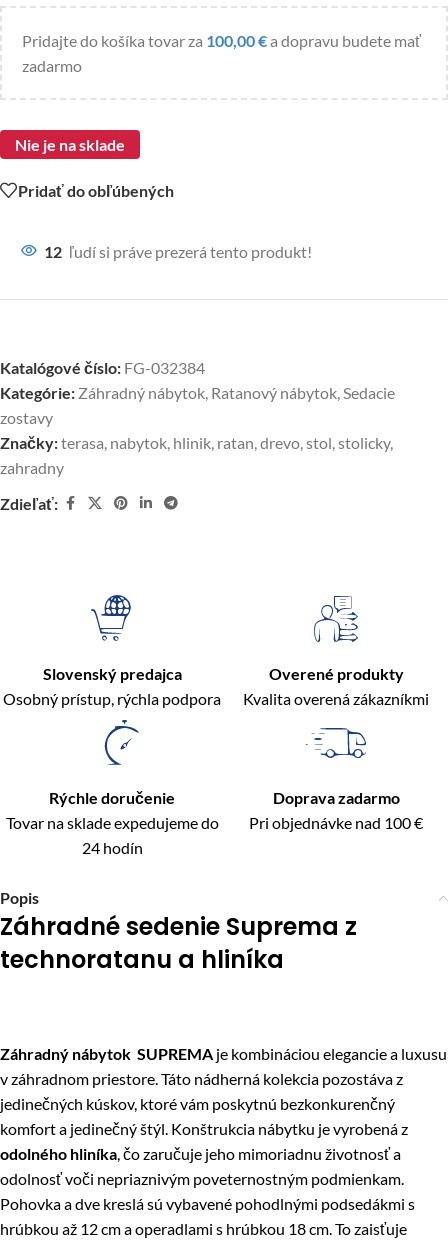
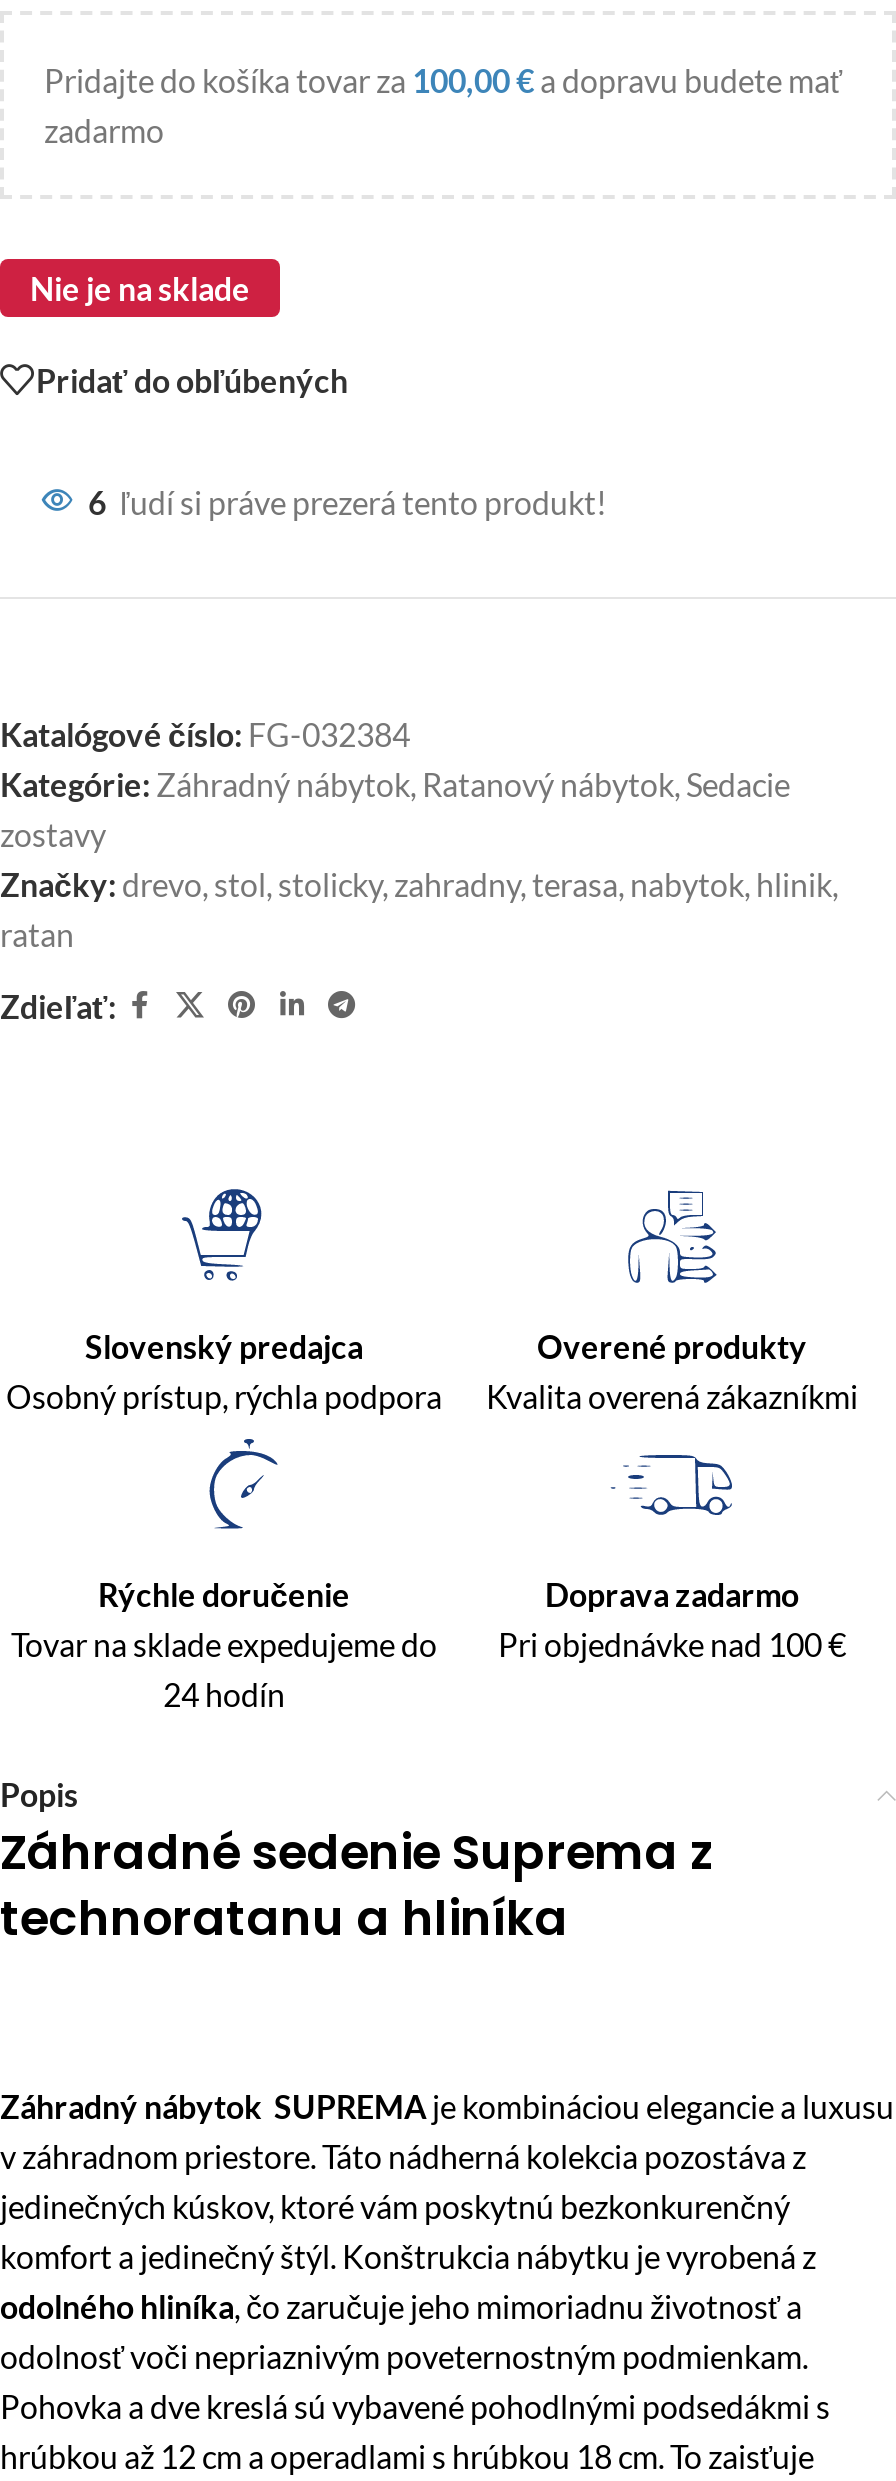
[44,242,312,261] 12 ľudí si práve prezerá tento produkt! -> [88,483,606,521] 6 ľudí si práve prezerá tento produkt!
[0,433,393,477] Značky: terasa, nabytok, hlinik, ratan, drevo, stol, stolicky, | zahradny -> [0,865,838,953] Značky: drevo, stol, stolicky, zahradny, terasa, nabytok, hlinik, | ratan

